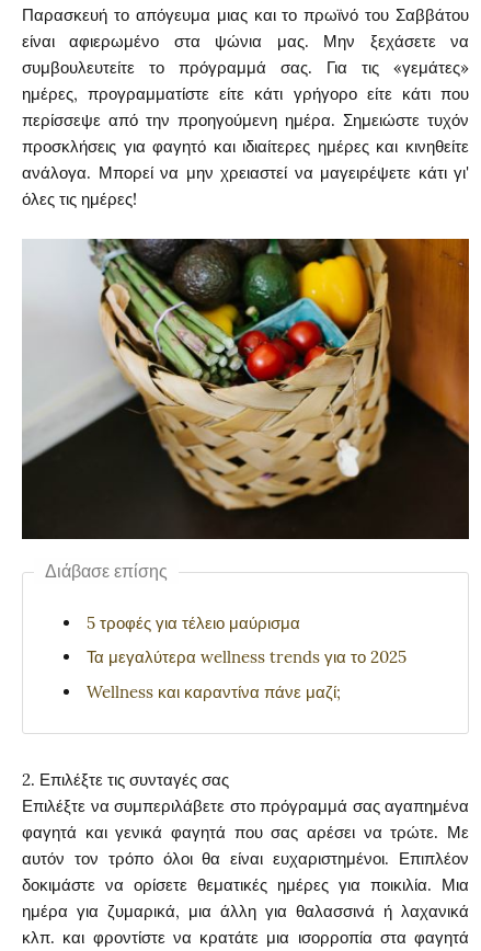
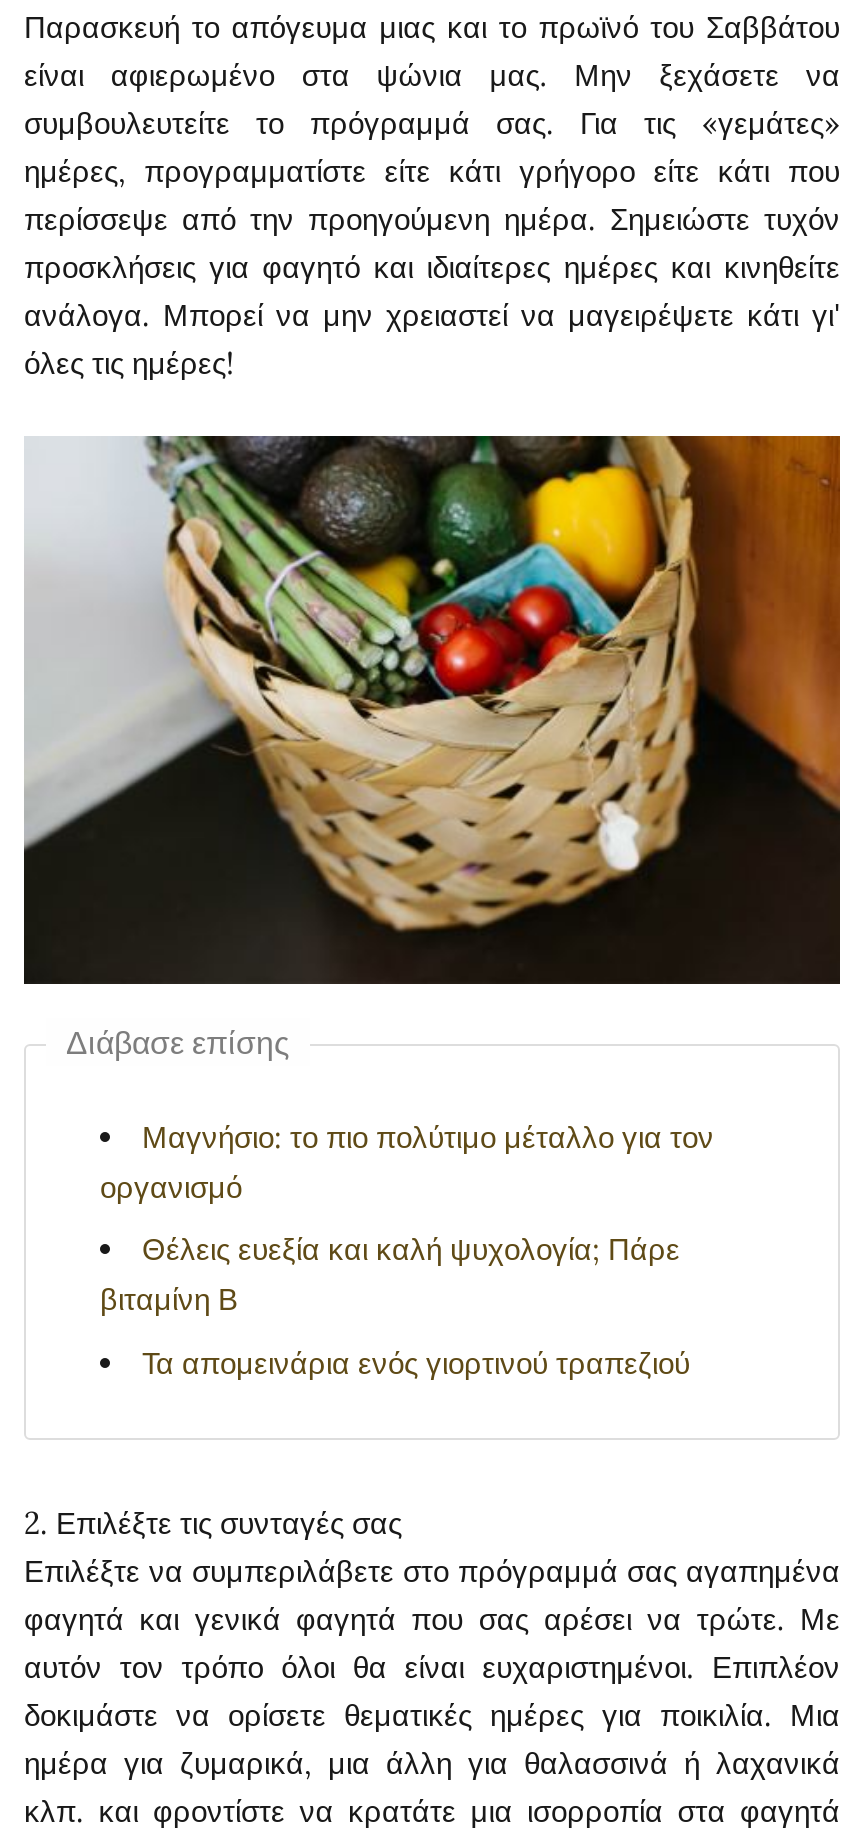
[87,612,300,633] 5 τροφές για τέλειο μαύρισμα -> [100,1118,714,1206] Μαγνήσιο: το πιο πολύτιμο μέταλλο για τον | οργανισμό
[87,647,406,668] Τα μεγαλύτερα wellness trends για το 2025 -> [100,1231,680,1319] Θέλεις ευεξία και καλή ψυχολογία; Πάρε | βιταμίνη Β
[87,681,341,702] Wellness και καραντίνα πάνε μαζί; -> [142,1344,690,1382] Τα απομεινάρια ενός γιορτινού τραπεζιού

